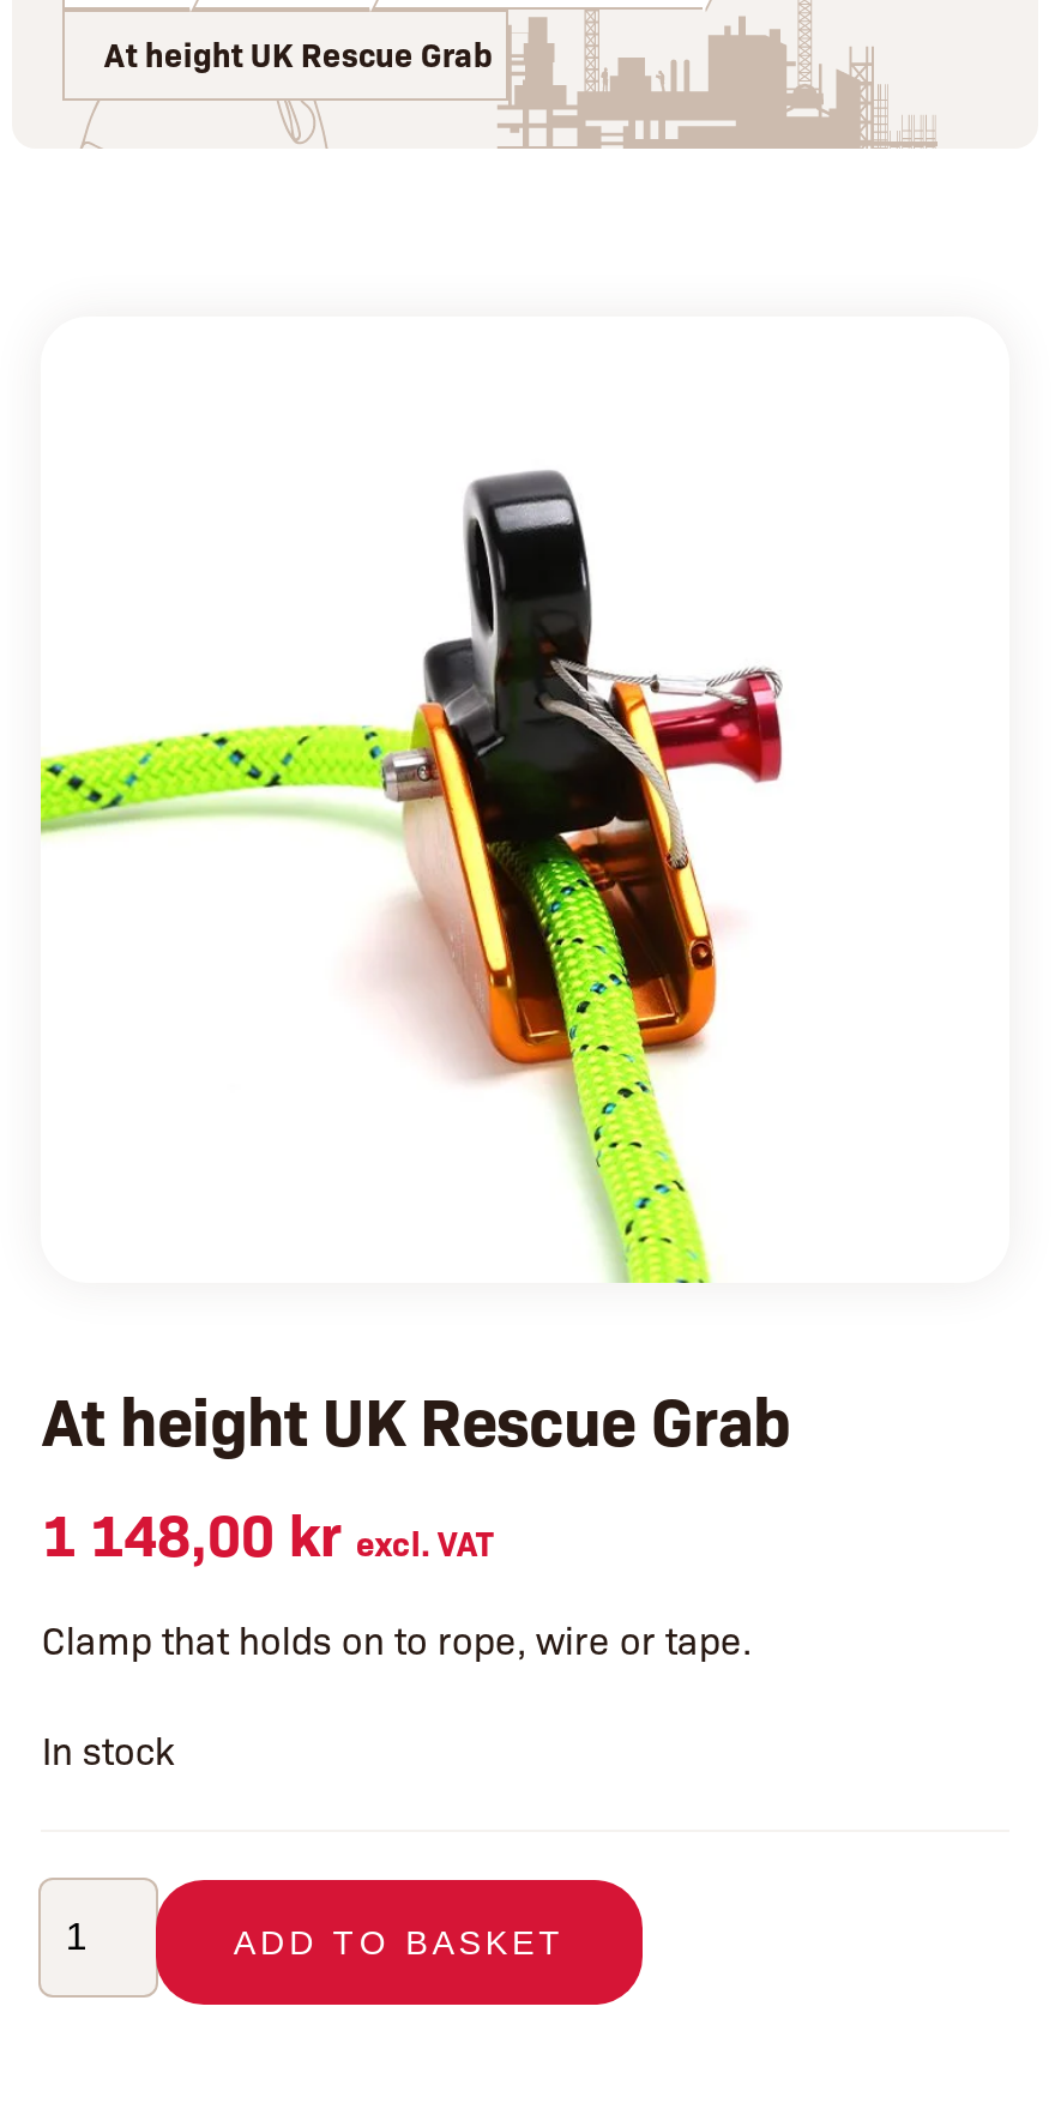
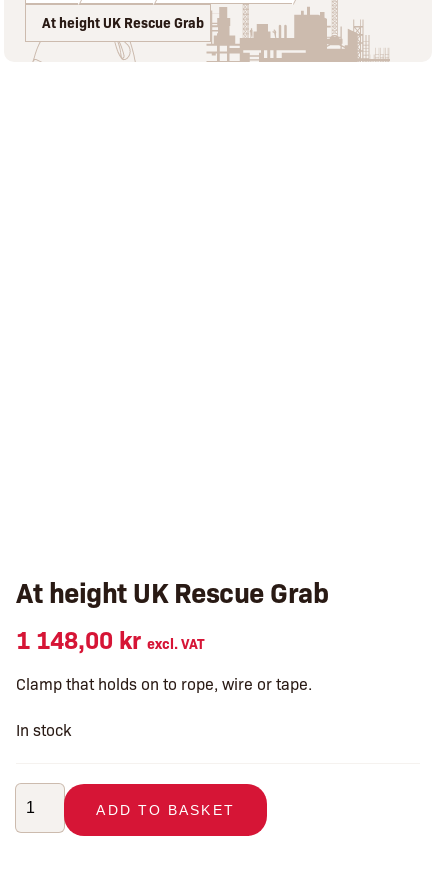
[38,470,784,1285] [image] -> none

